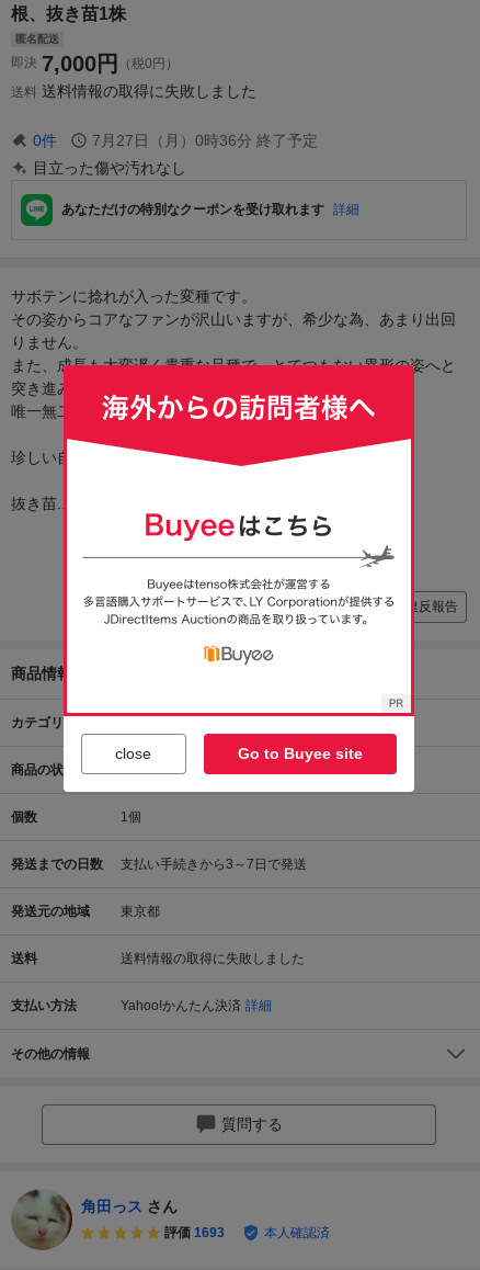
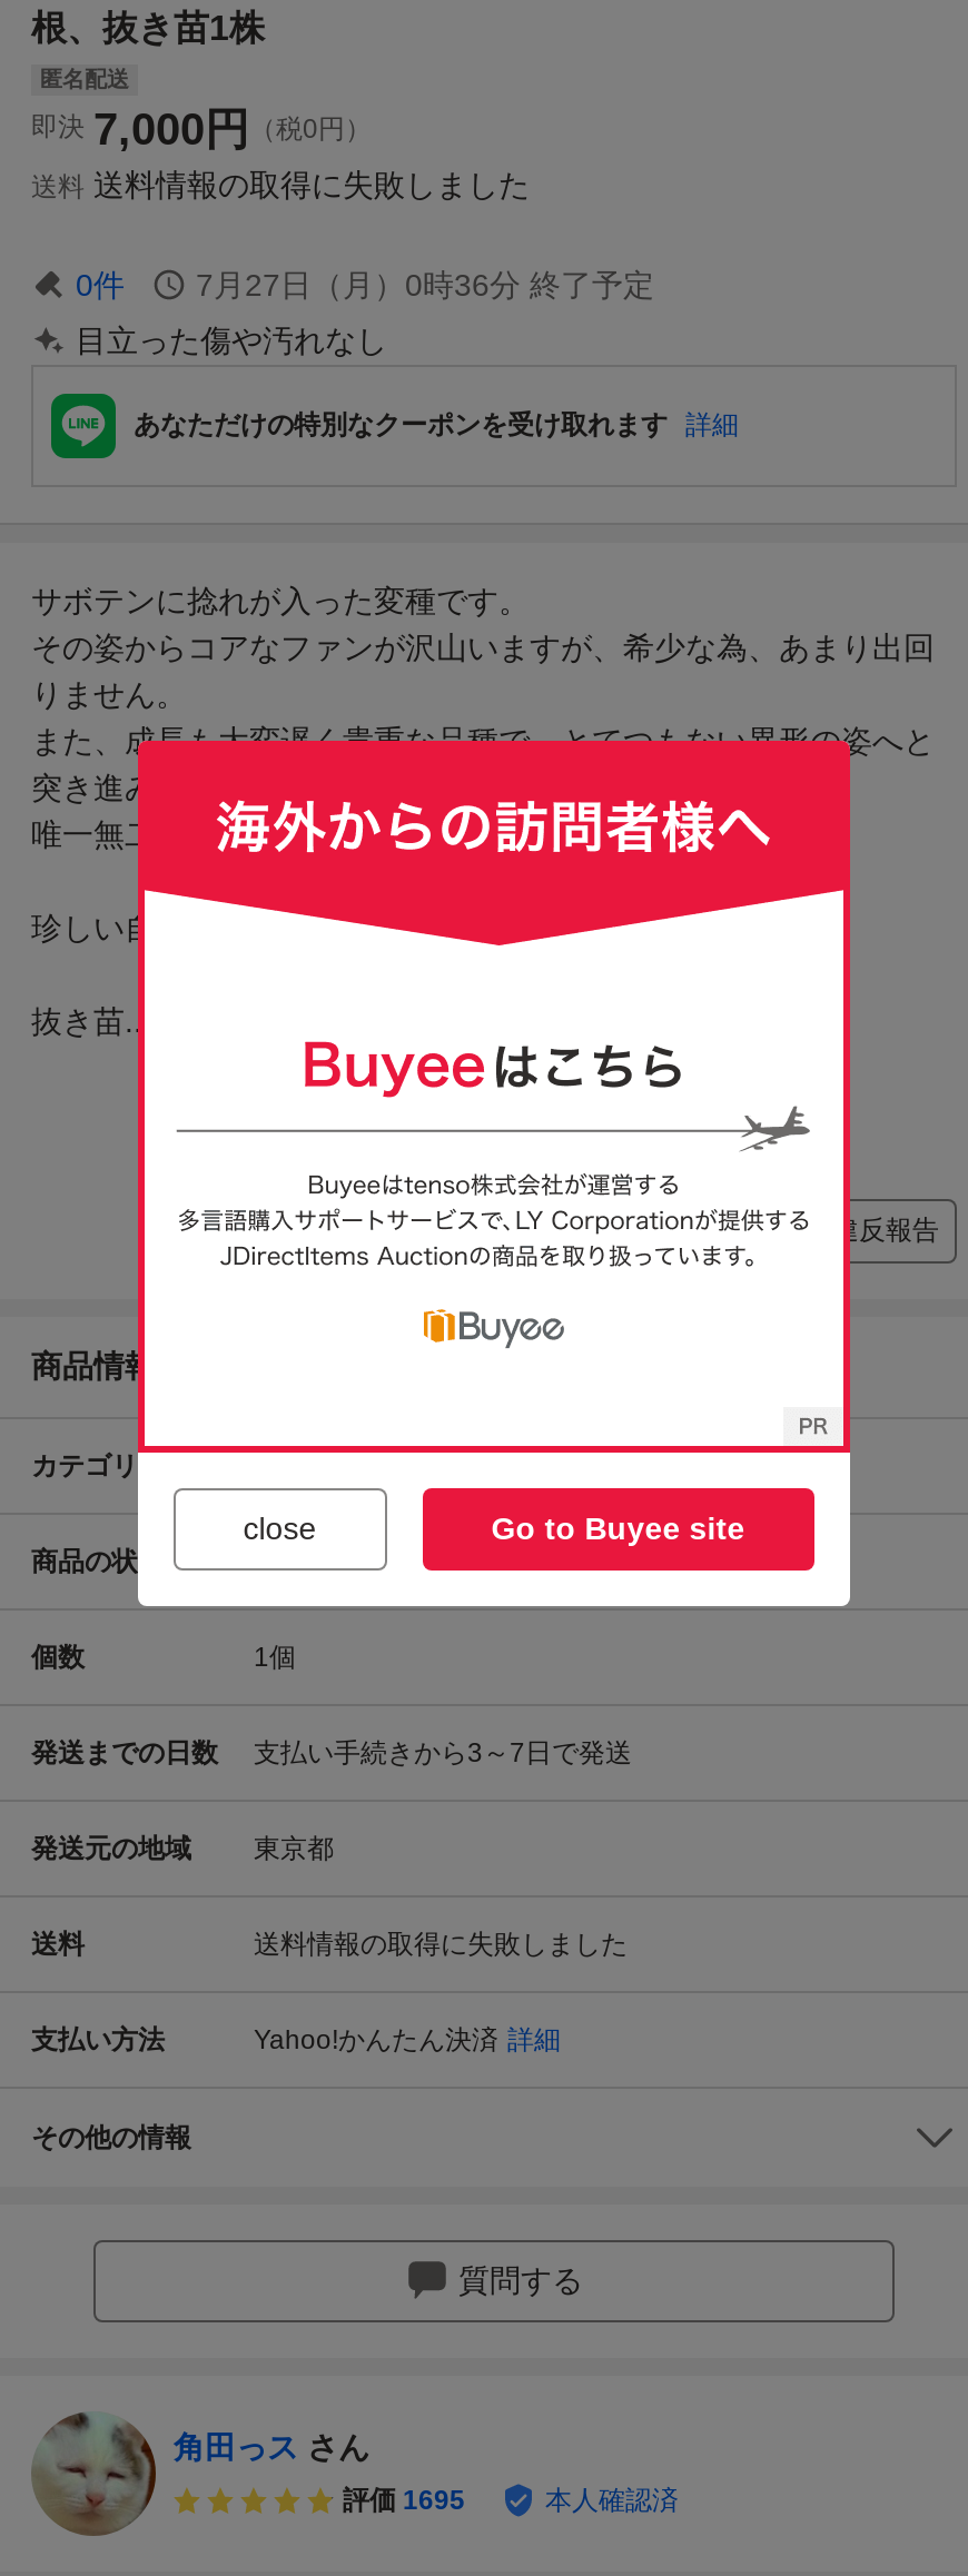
[164,1225,225,1241] 評価 1693 -> [343,2486,465,2517] 評価 1695

